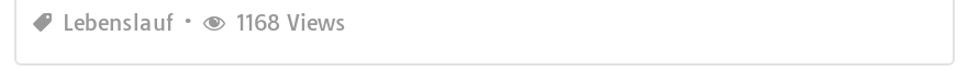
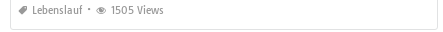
[236,9,346,38] 1168 Views -> [111,4,164,17] 1505 Views

